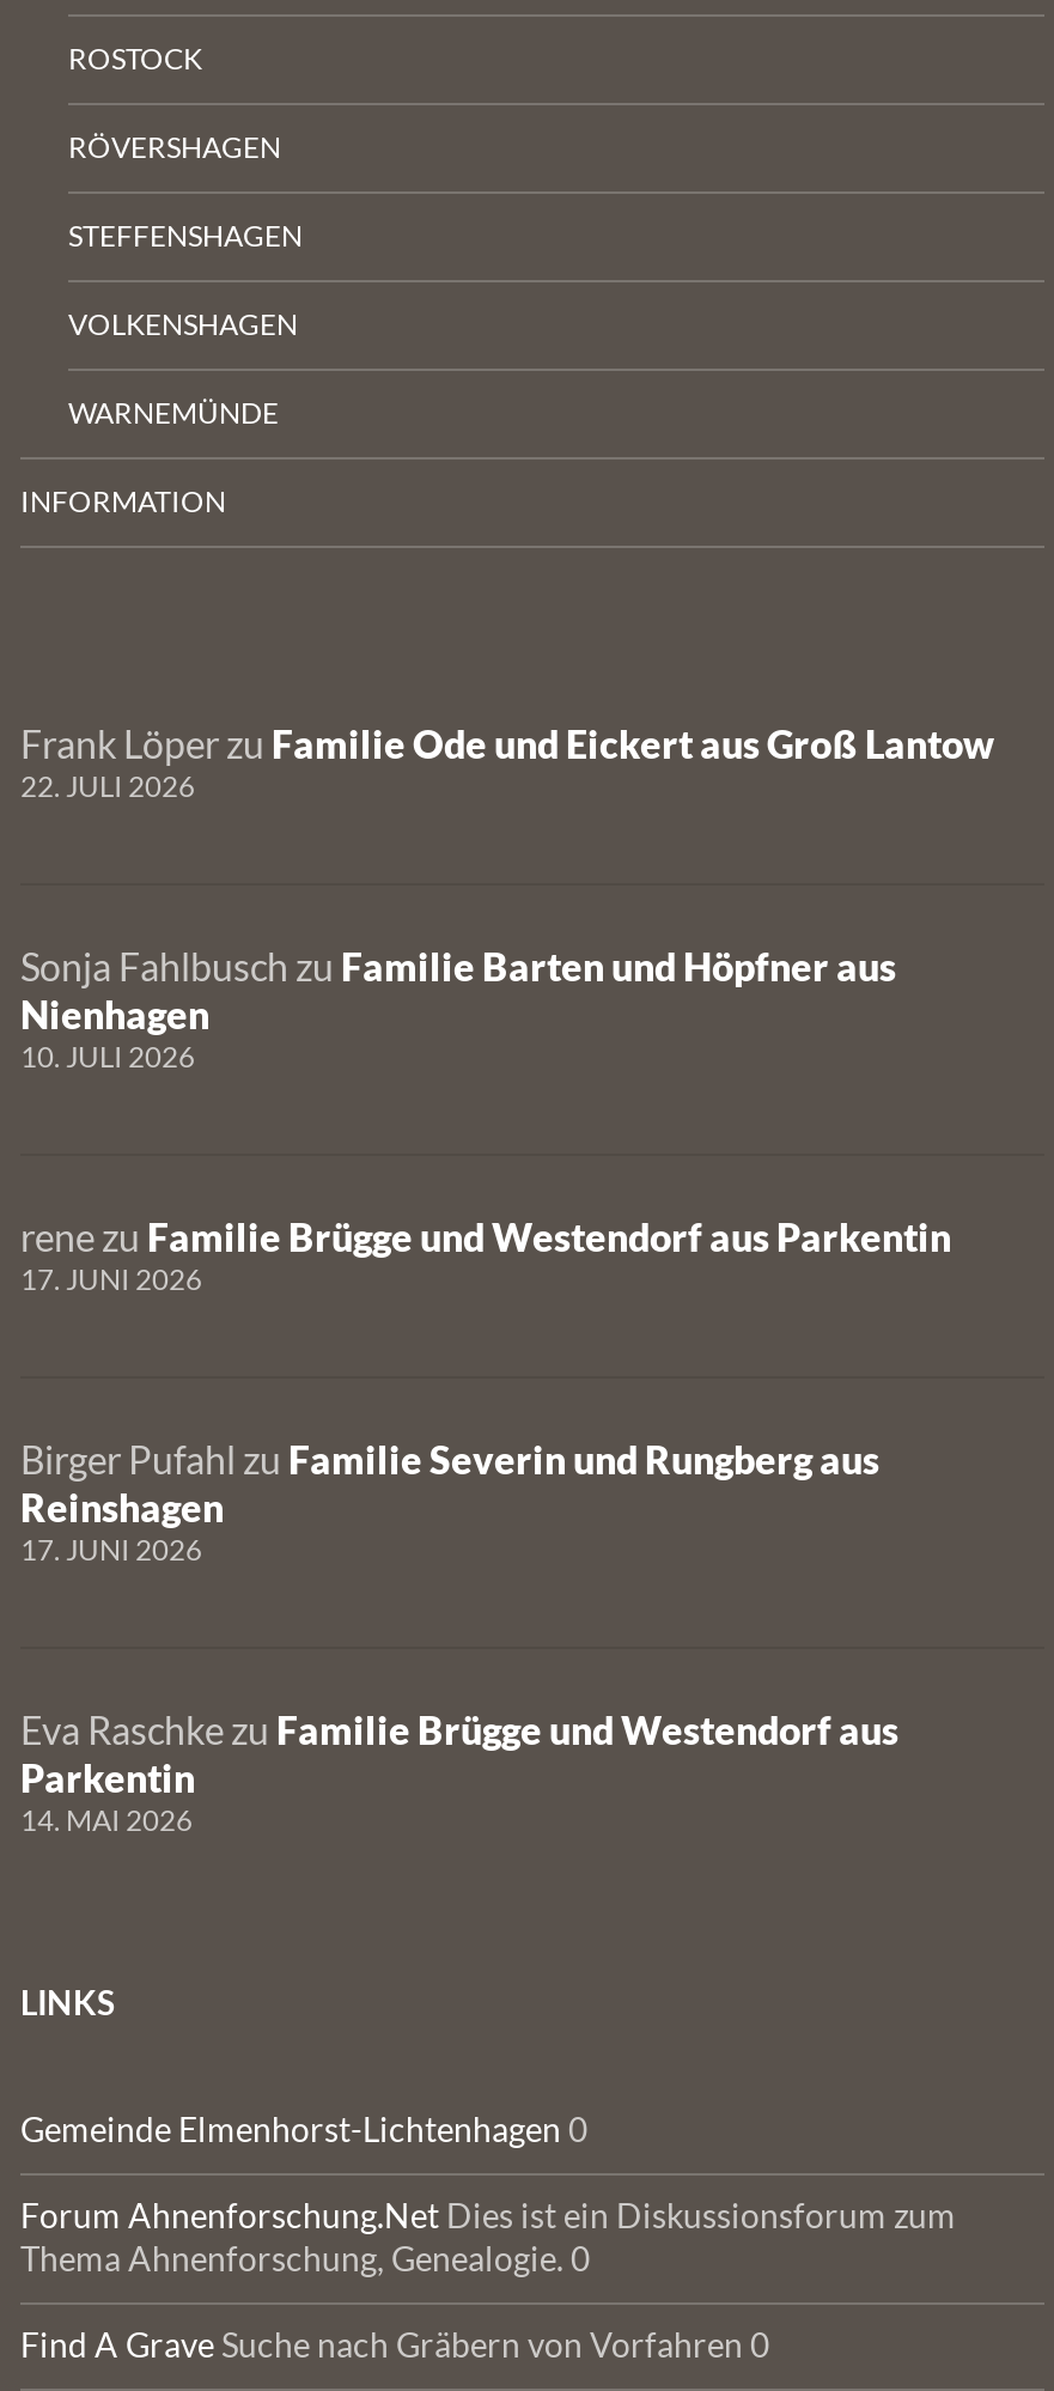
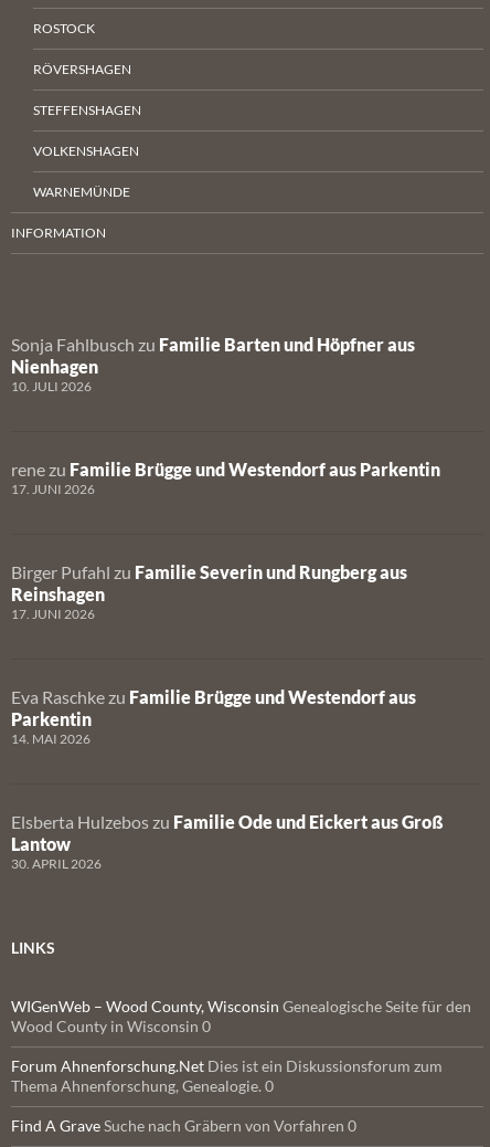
[20,720,994,804] Frank Löper zu Familie Ode und Eickert aus Groß Lantow | 22. JULI 2026 -> none
moved [20,943,951,1838] -> [11,334,440,747]: Sonja Fahlbusch zu Familie Barten und Höpfner aus | Nienhagen | 10. JULI 2026 | ... | Parkentin | 14. MAI 2026
none -> [11,811,444,872] Elsberta Hulzebos zu Familie Ode und Eickert aus Groß | Lantow | 30. APRIL 2026
[20,2109,587,2149] Gemeinde Elmenhorst-Lichtenhagen 0 -> [11,997,471,1035] WIGenWeb – Wood County, Wisconsin Genealogische Seite für den | Wood County in Wisconsin 0

